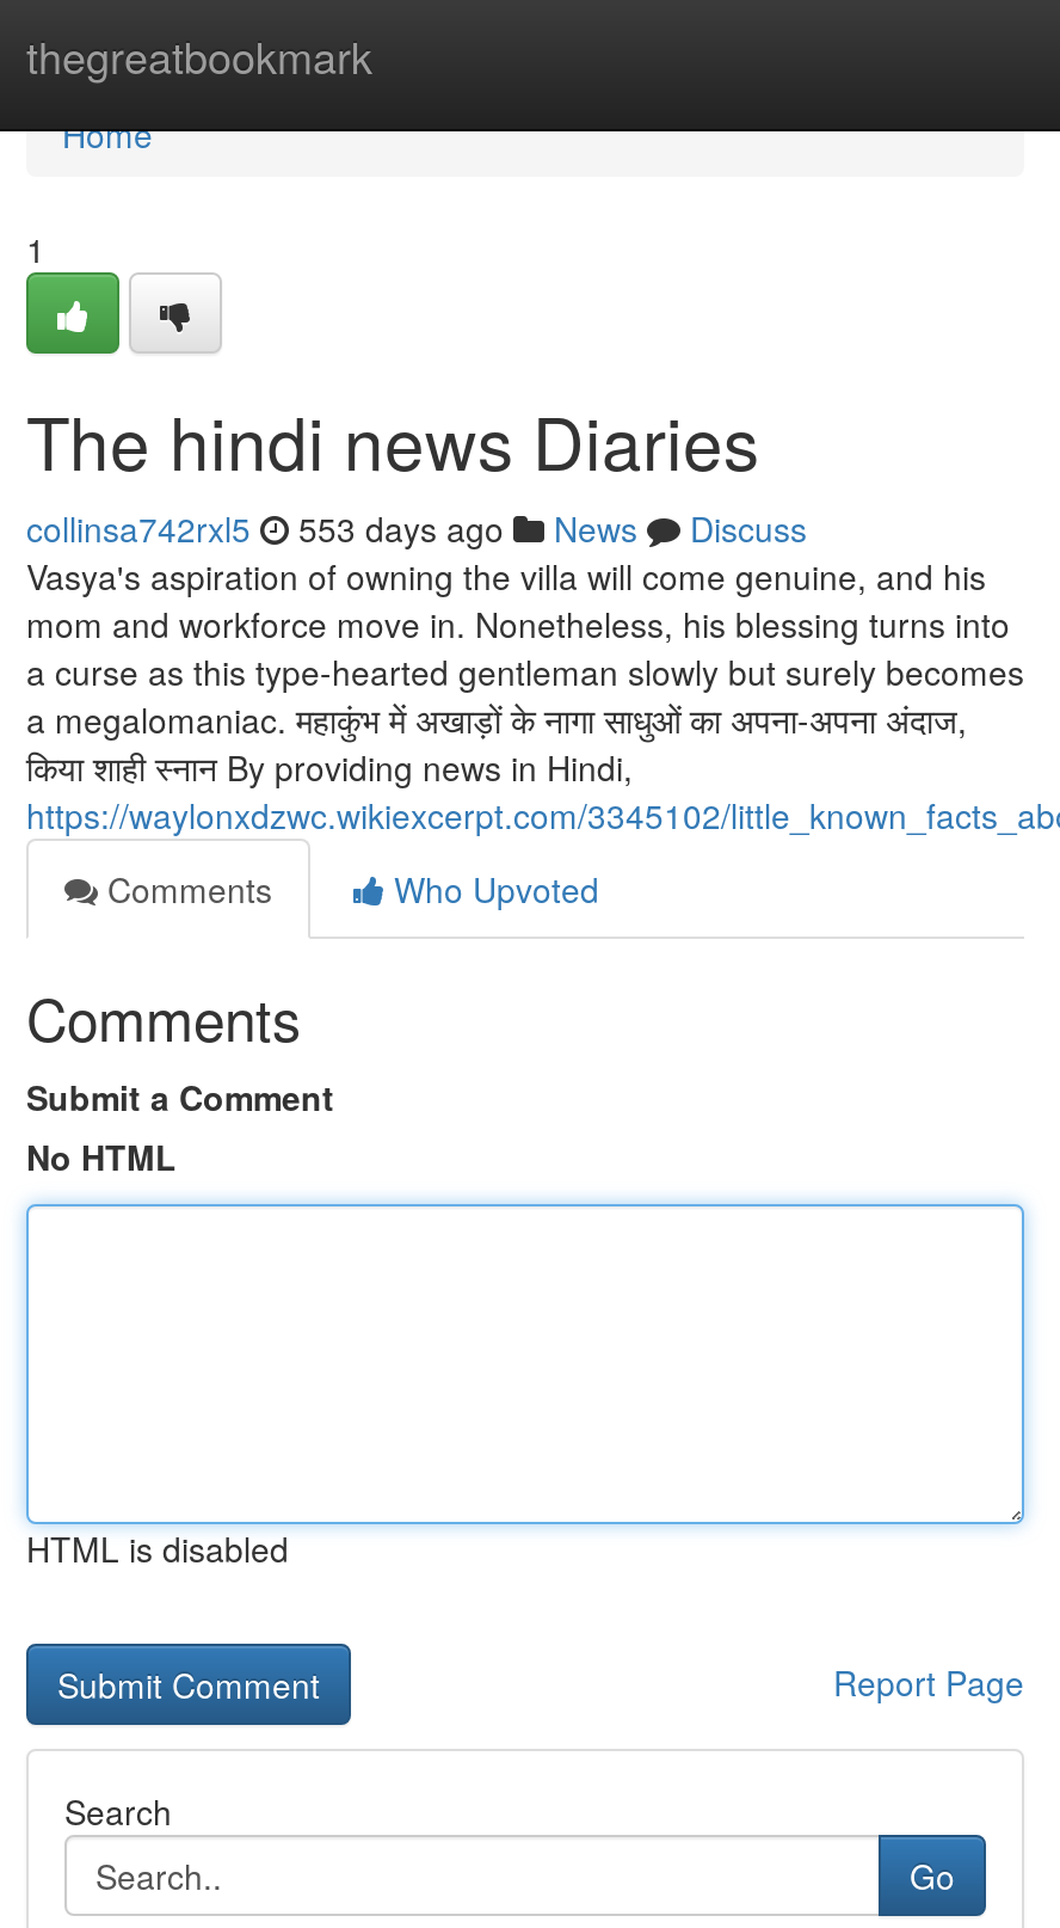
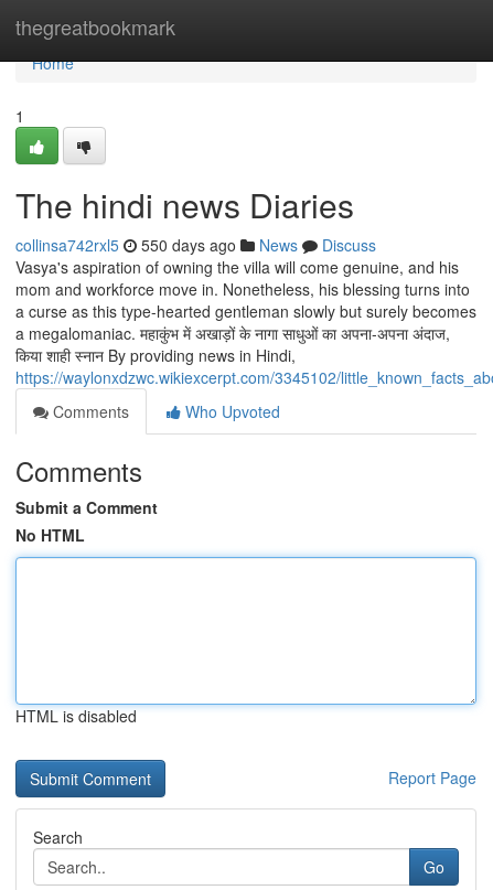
[26,504,807,552] collinsa742rxl5 553 days ago News Discuss -> [15,234,376,256] collinsa742rxl5 550 days ago News Discuss

